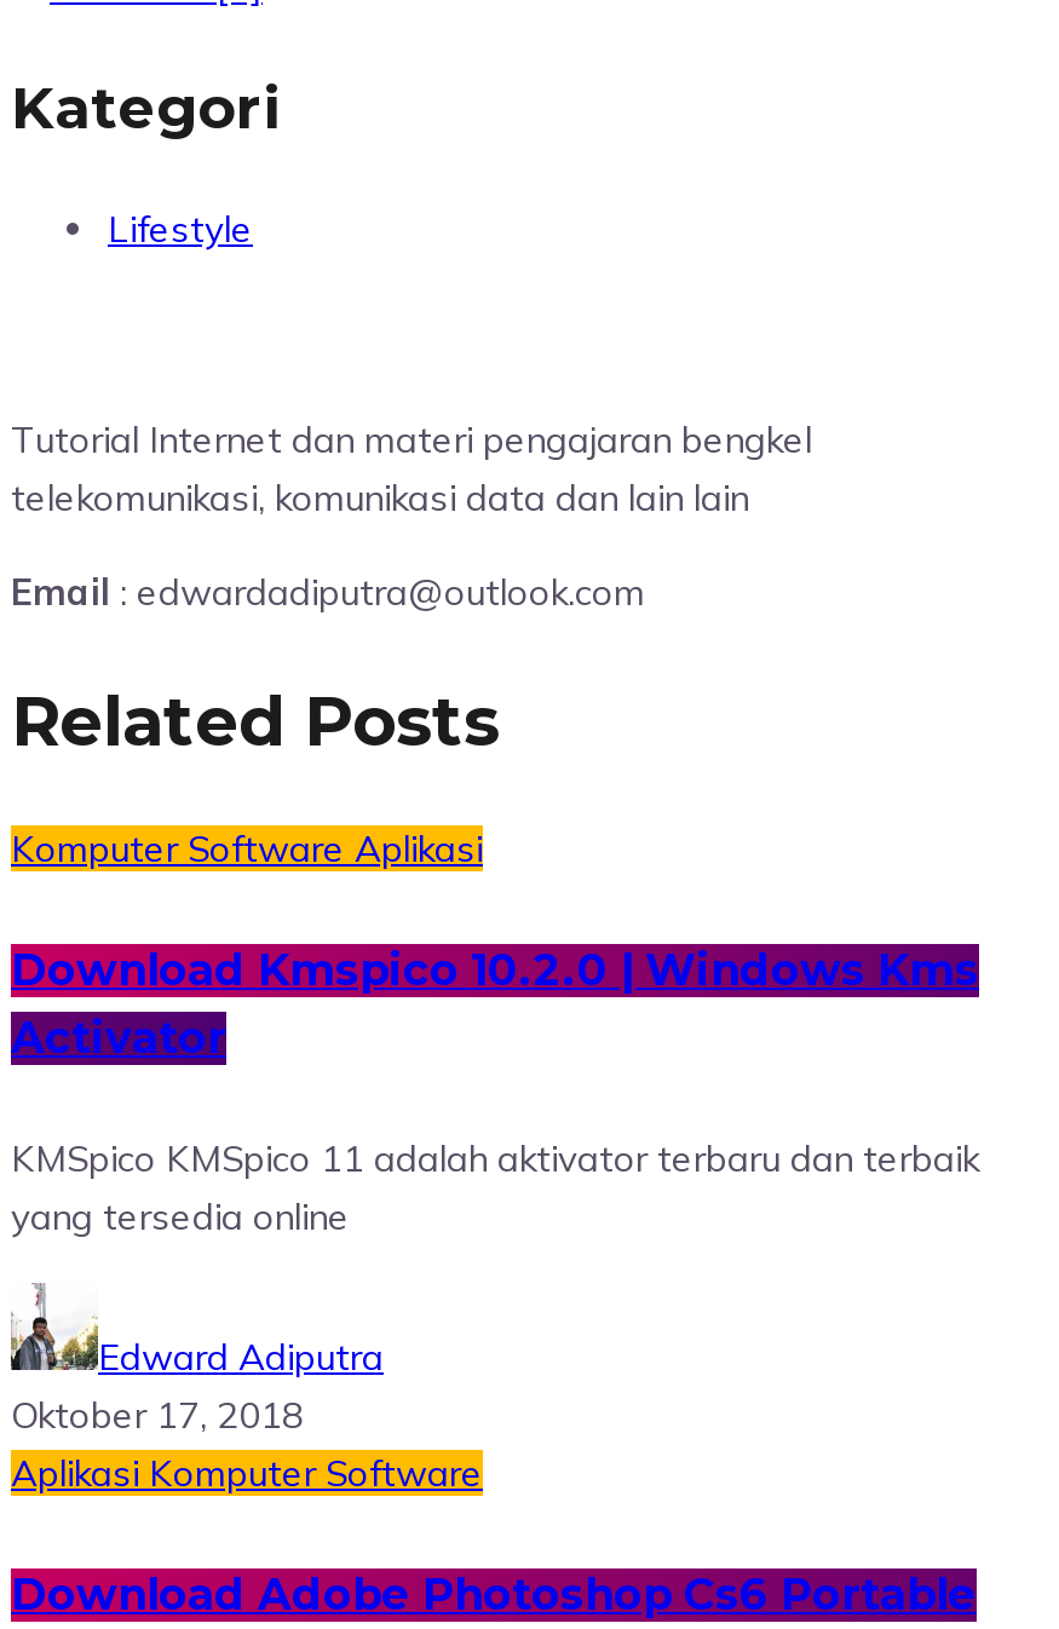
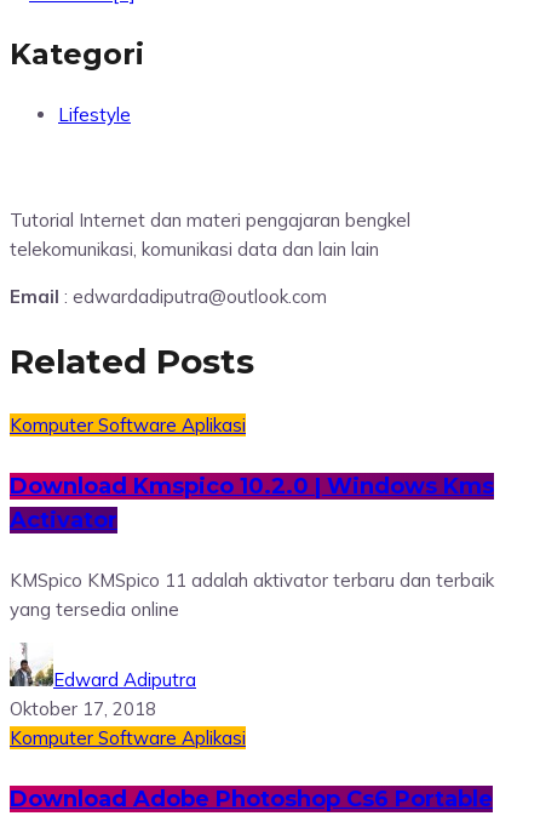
[11,1450,483,1496] Aplikasi Komputer Software -> [10,726,246,749] Komputer Software Aplikasi

